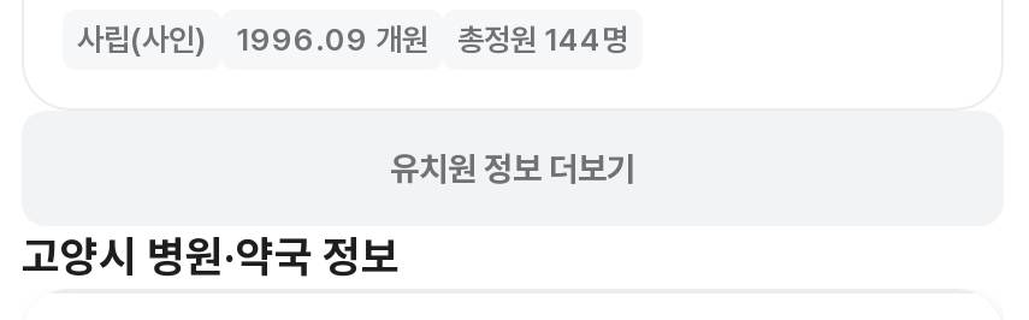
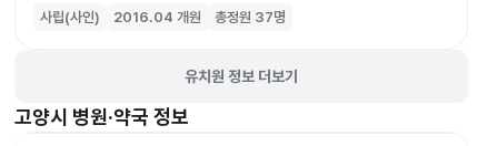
[236,22,428,58] 1996.09 개원 -> [113,9,201,26] 2016.04 개원
[457,22,628,58] 총정원 144명 -> [215,9,286,26] 총정원 37명

